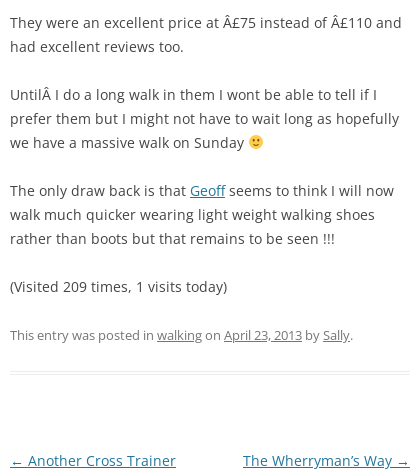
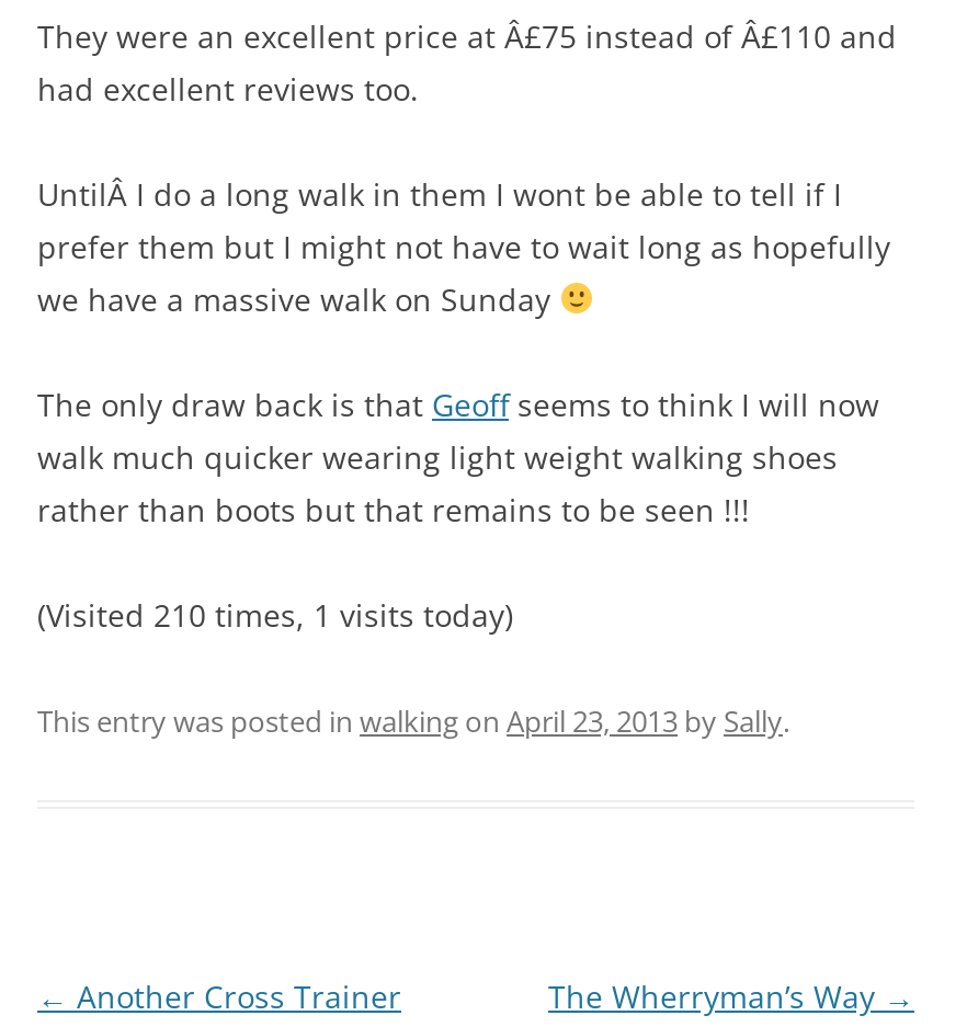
[10,277,227,296] (Visited 209 times, 1 visits today) -> [37,594,513,636] (Visited 210 times, 1 visits today)

